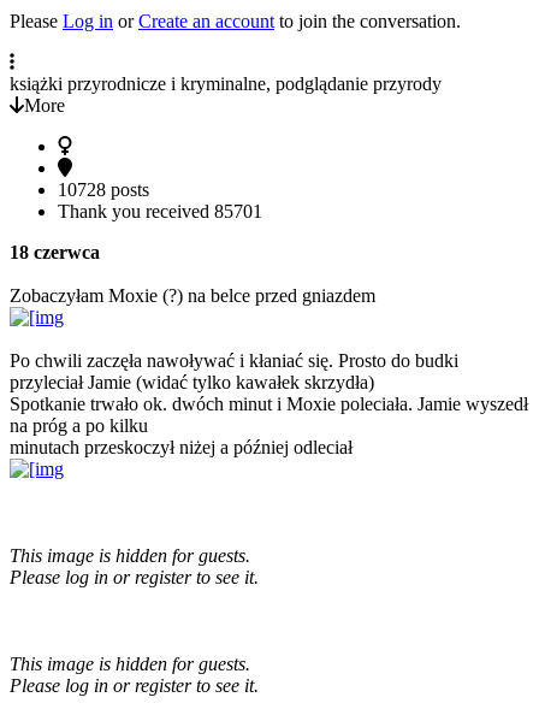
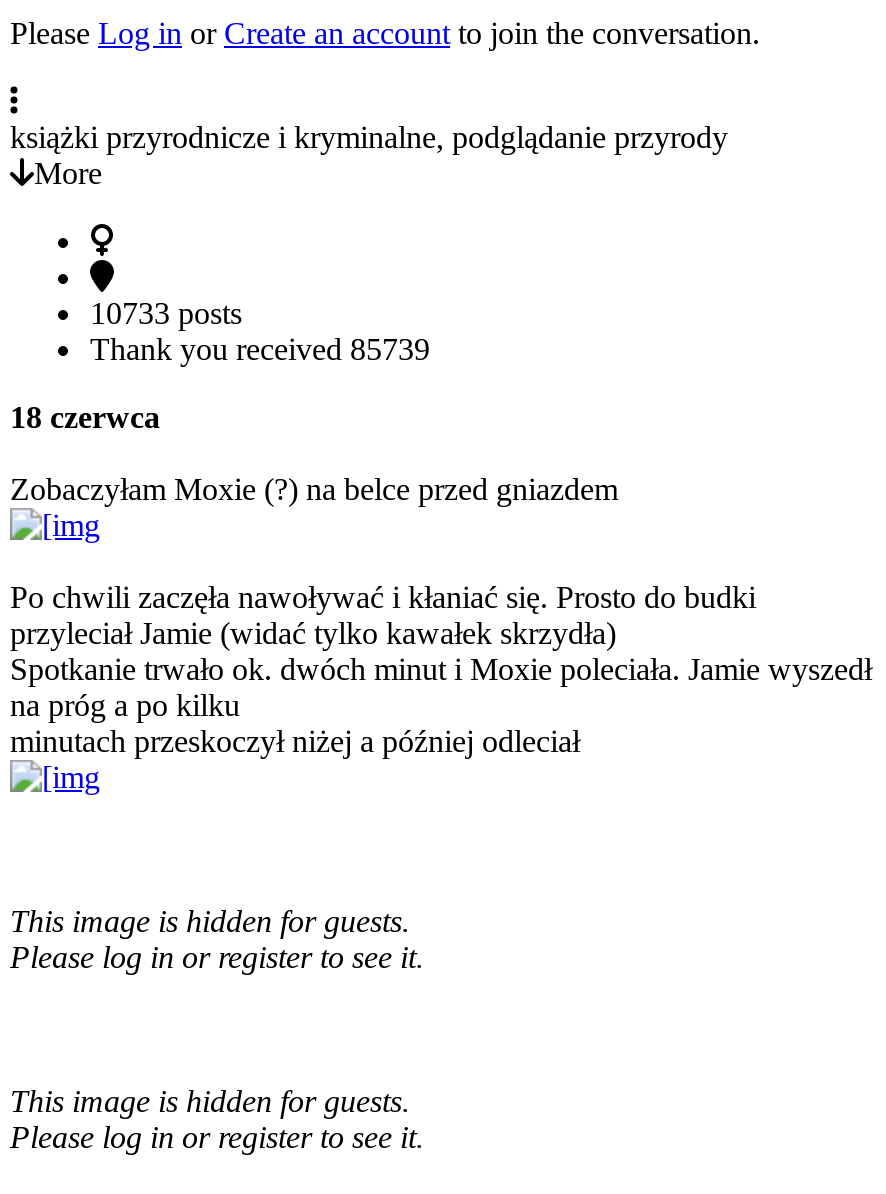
[58,180,149,200] 10728 posts -> [90,296,242,330] 10733 posts
[58,201,262,222] Thank you received 85701 -> [90,332,430,366] Thank you received 85739

